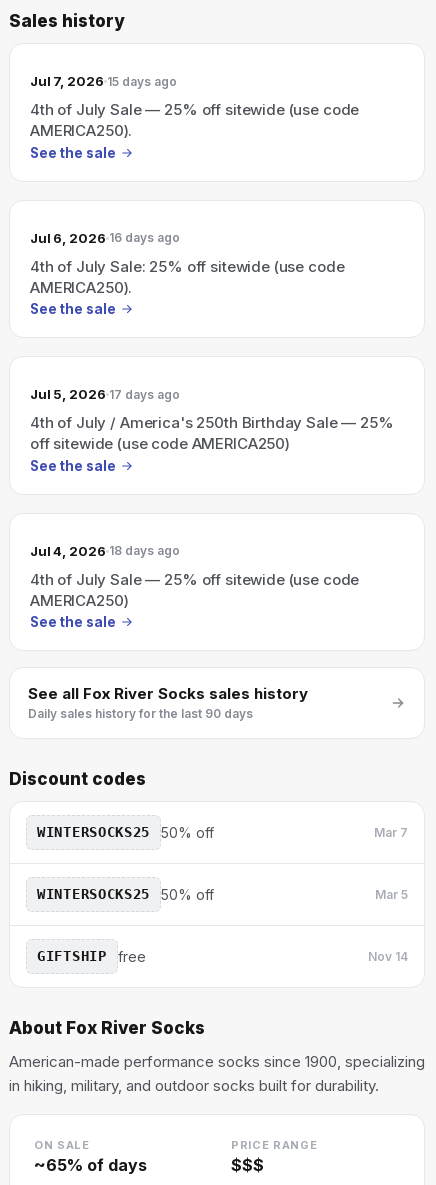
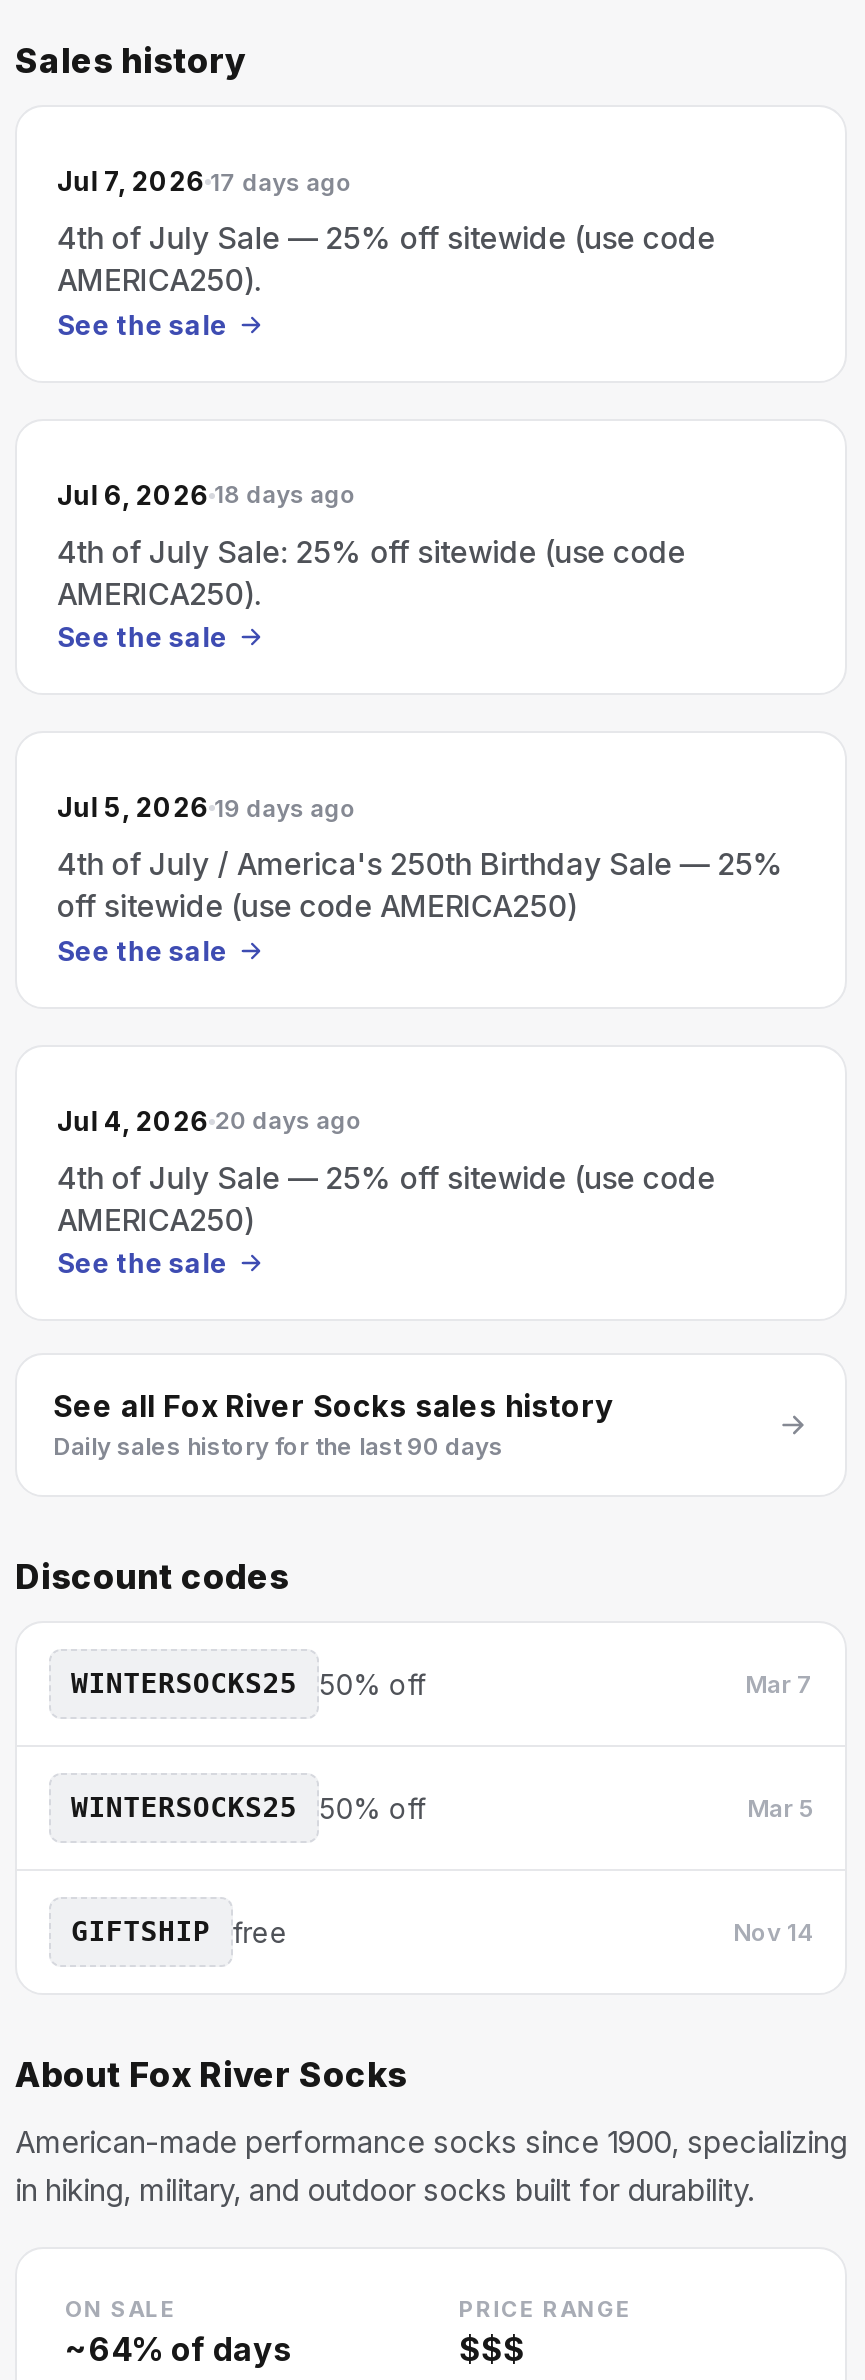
[30,73,177,89] Jul 7, 2026 15 days ago -> [57,165,352,197] Jul 7, 2026 17 days ago
[30,229,180,245] Jul 6, 2026 16 days ago -> [57,478,356,510] Jul 6, 2026 18 days ago
[30,386,180,402] Jul 5, 2026 17 days ago -> [57,791,356,823] Jul 5, 2026 19 days ago
[30,542,180,558] Jul 4, 2026 18 days ago -> [57,1104,362,1136] Jul 4, 2026 20 days ago
[34,1155,147,1175] ~65% of days -> [65,2329,291,2369] ~64% of days

